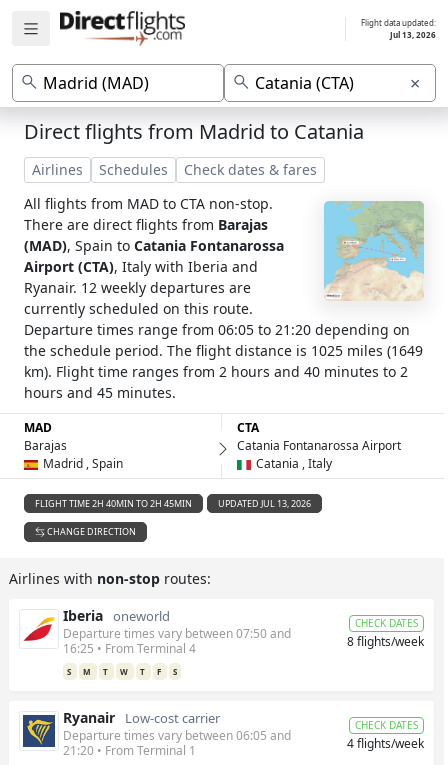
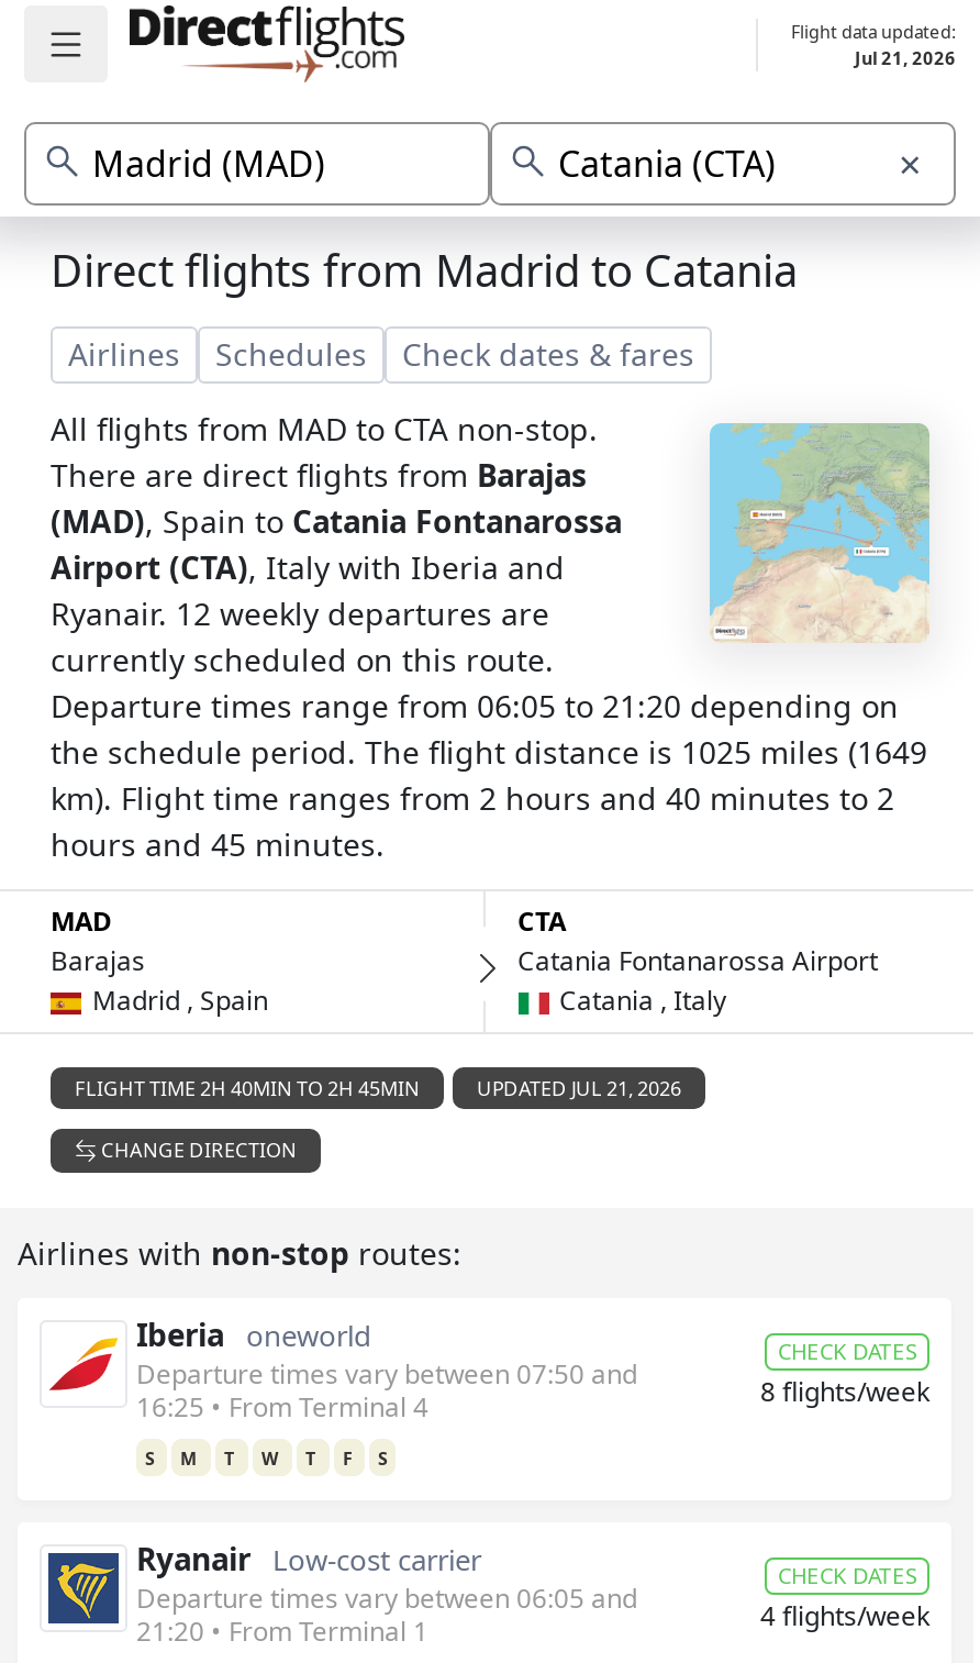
[390,28,436,39] Jul 13, 2026 -> [855,44,956,68] Jul 21, 2026
[35,497,311,510] FLIGHT TIME 2H 40MIN TO 2H 45MIN UPDATED JUL 13, 2026 -> [75,1074,681,1102] FLIGHT TIME 2H 40MIN TO 2H 45MIN UPDATED JUL 21, 2026

